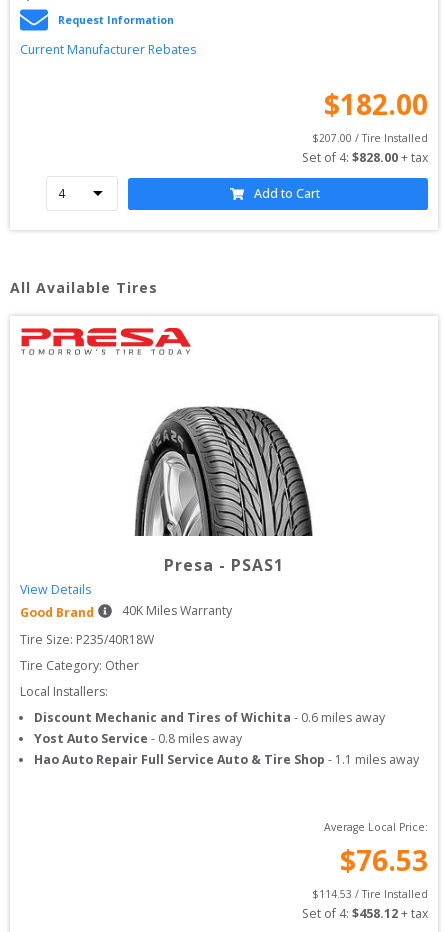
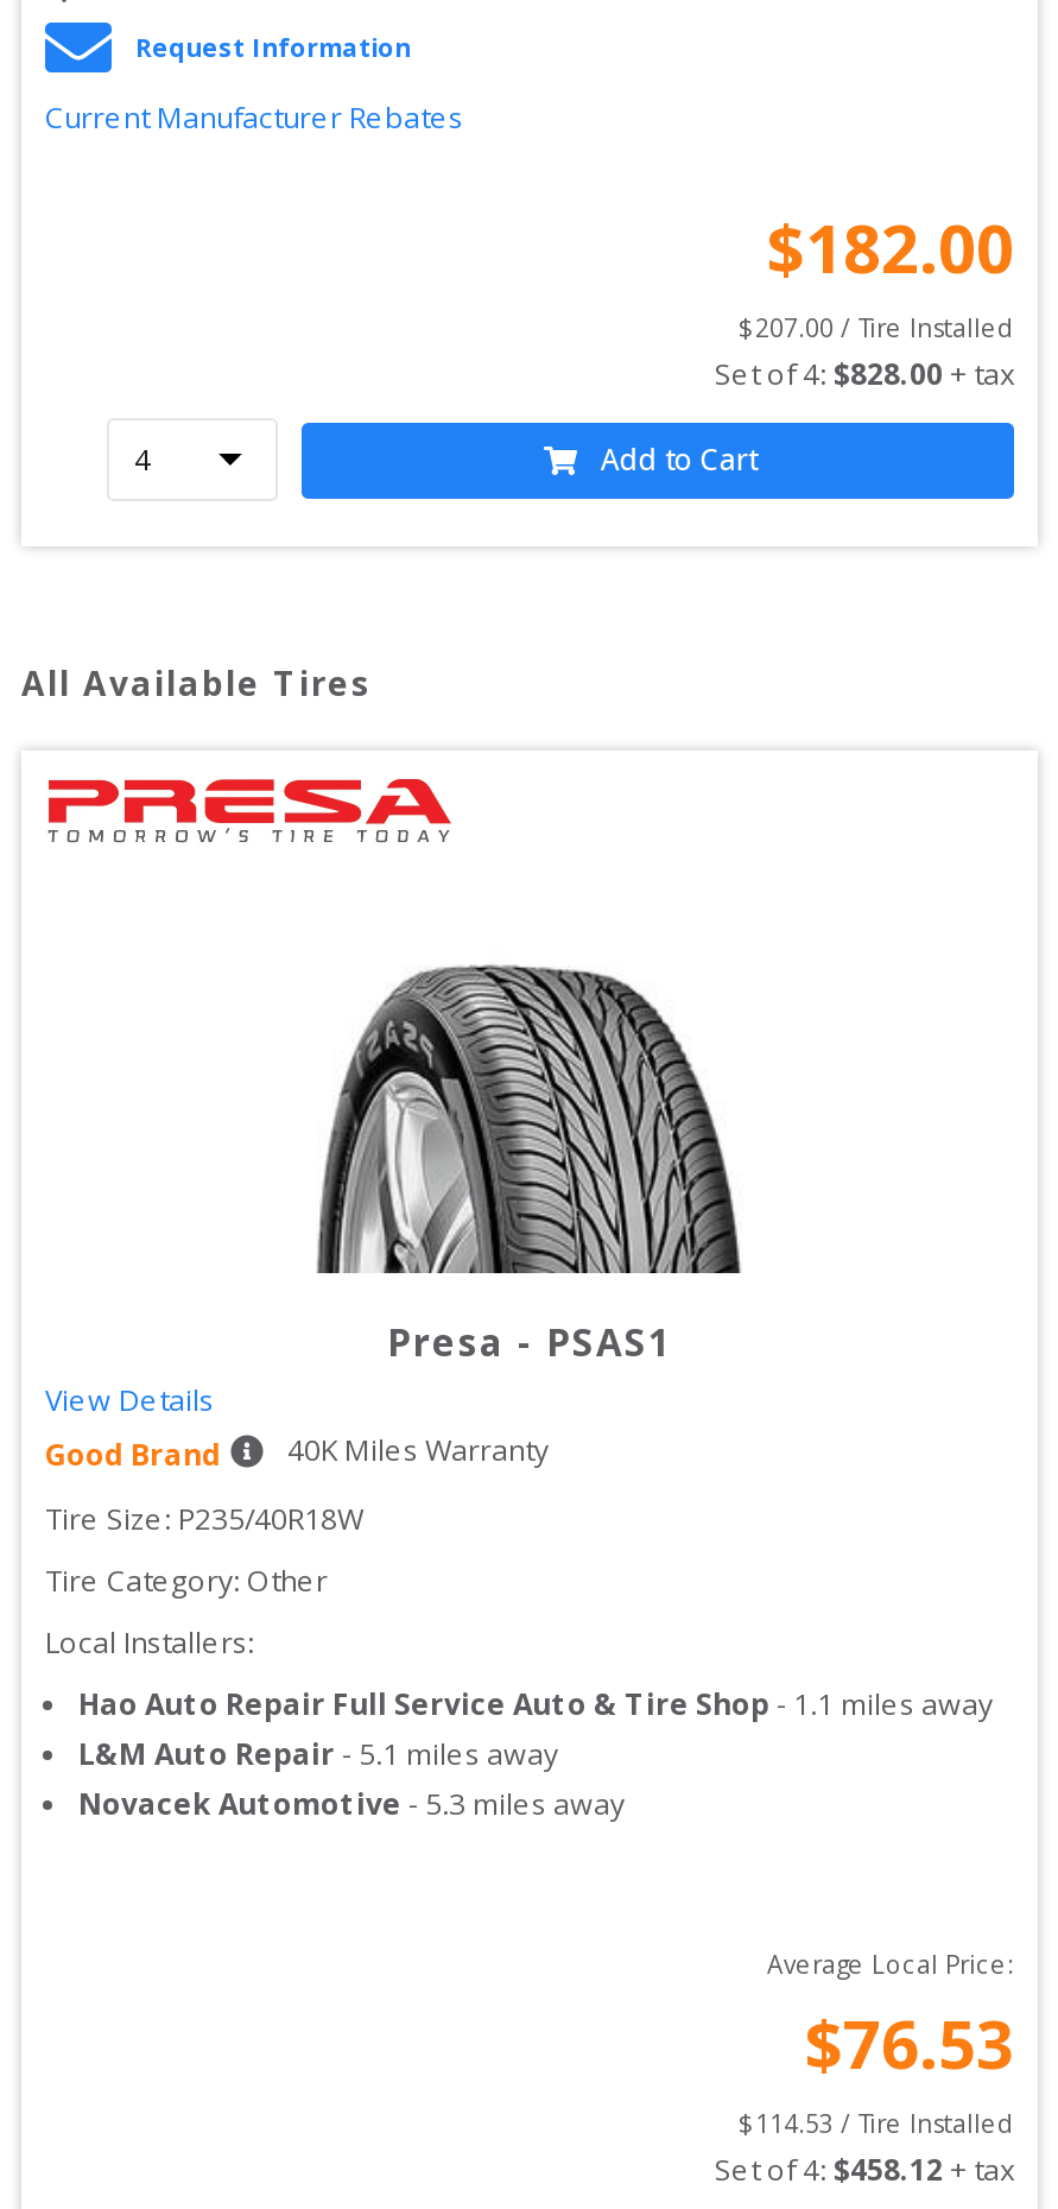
[34,708,385,746] Discount Mechanic and Tires of Wichita - 0.6 miles away | Yost Auto Service - 0.8 miles away -> none
moved [34,750,419,767] -> [78,1683,993,1723]: Hao Auto Repair Full Service Auto & Tire Shop - 1.1 miles away
none -> [78,1733,625,1823] L&M Auto Repair - 5.1 miles away | Novacek Automotive - 5.3 miles away

